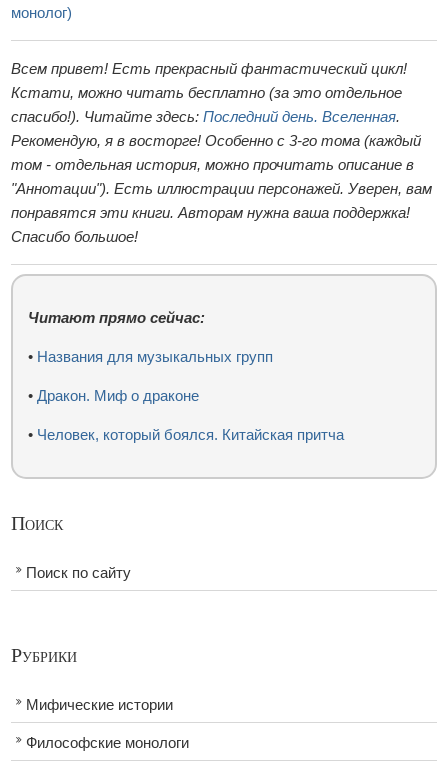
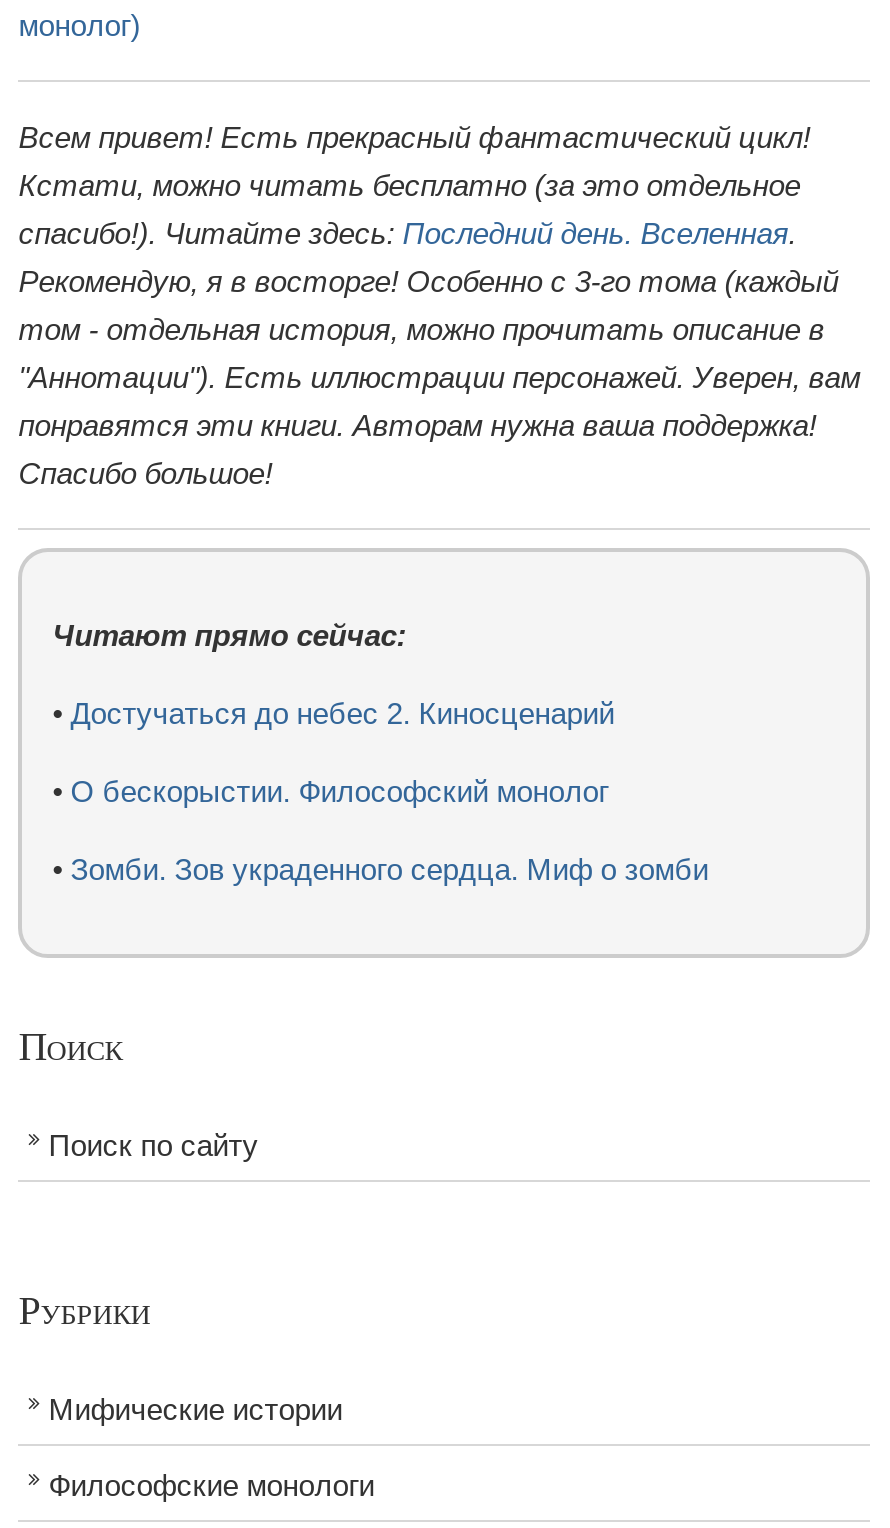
[28,347,273,364] • Названия для музыкальных групп -> [52,695,614,729] • Достучаться до небес 2. Киносценарий
[28,386,199,403] • Дракон. Миф о драконе -> [52,773,608,807] • О бескорыстии. Философский монолог
[28,425,344,442] • Человек, который боялся. Китайская притча -> [52,851,708,885] • Зомби. Зов украденного сердца. Миф о зомби

